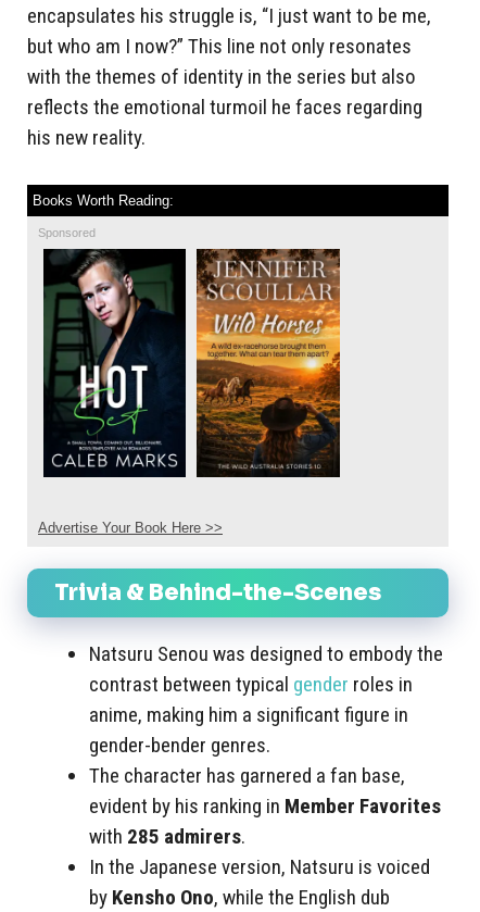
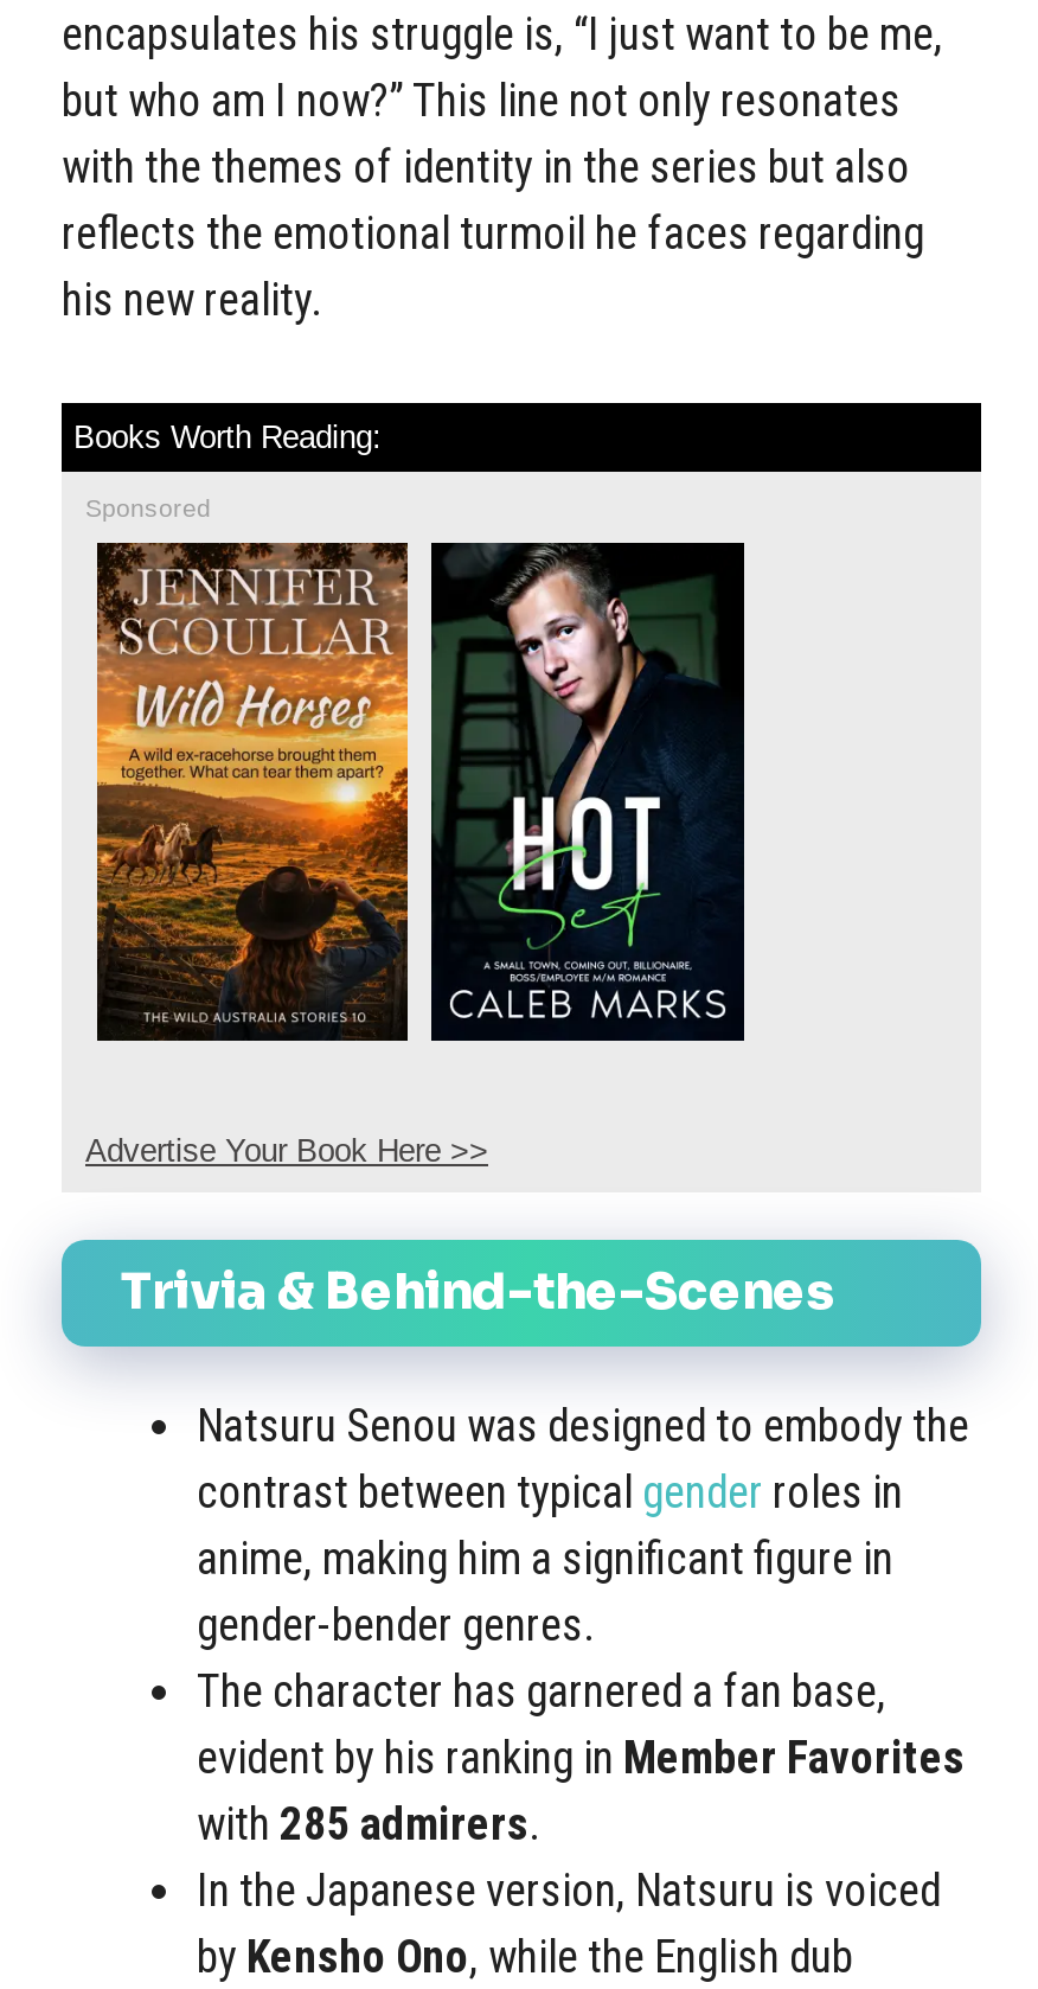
[42,248,187,471] [image] -> [95,541,410,1038] [image]
[195,248,341,476] [image] -> [429,541,747,1029] [image]

